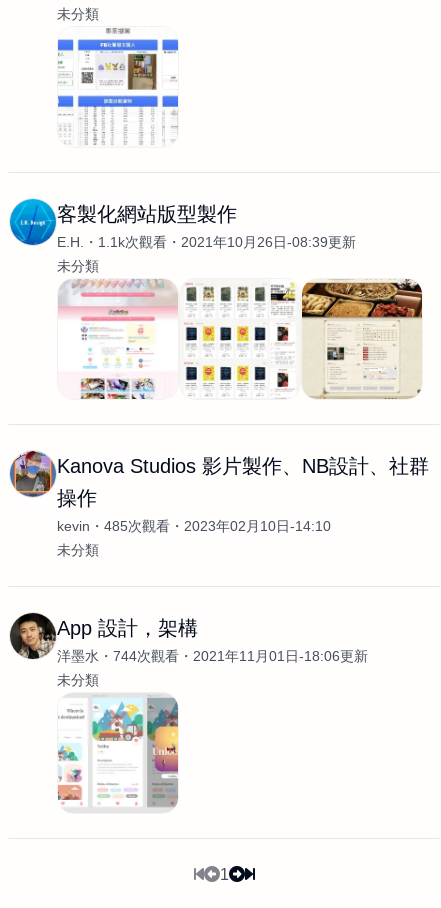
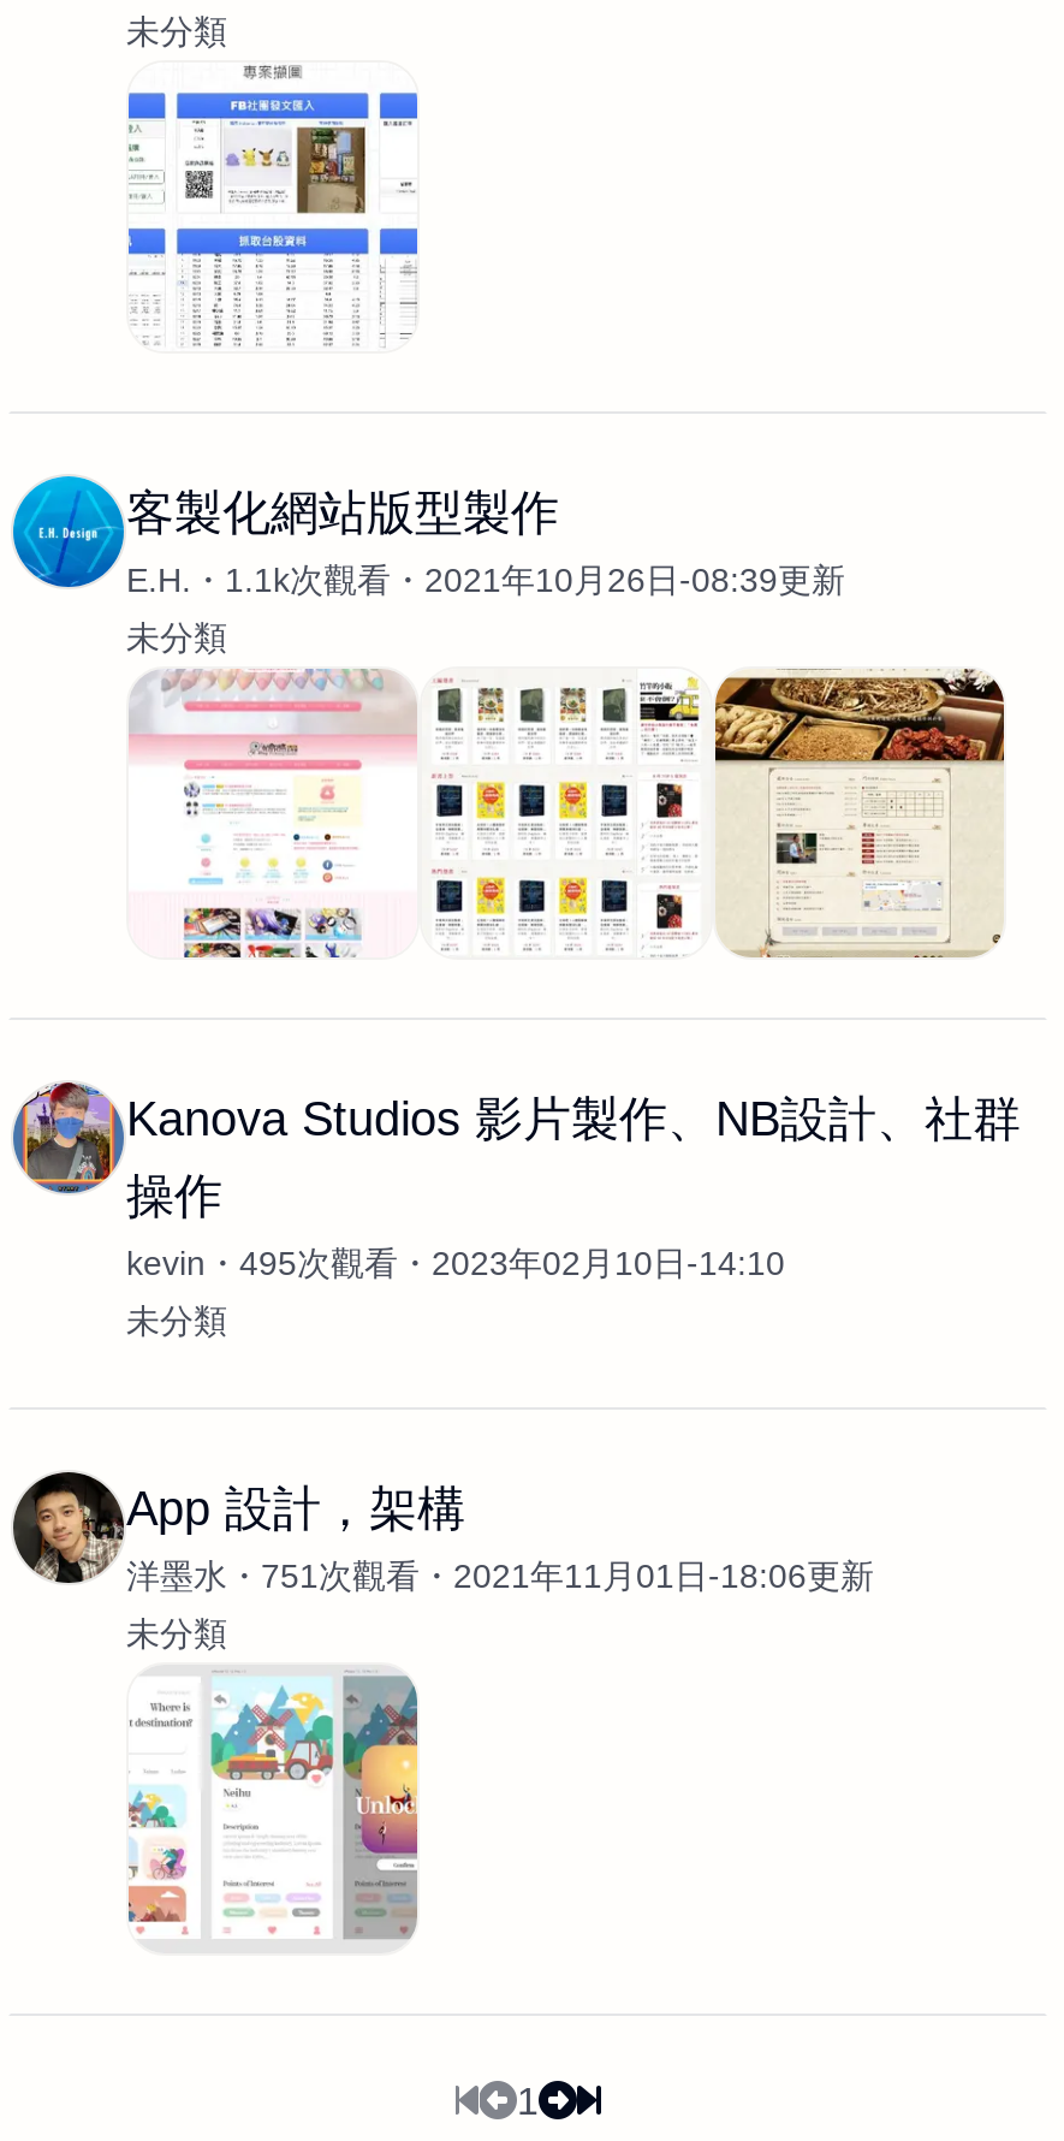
[57,518,331,534] kevin 485次觀看 2023年02月10日-14:10 -> [126,1244,785,1282] kevin 495次觀看 2023年02月10日-14:10
[57,648,368,664] 洋墨水 744次觀看 2021年11月01日-18:06更新 -> [126,1556,874,1595] 洋墨水 751次觀看 2021年11月01日-18:06更新

